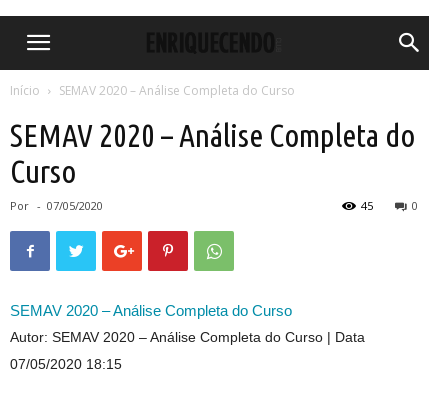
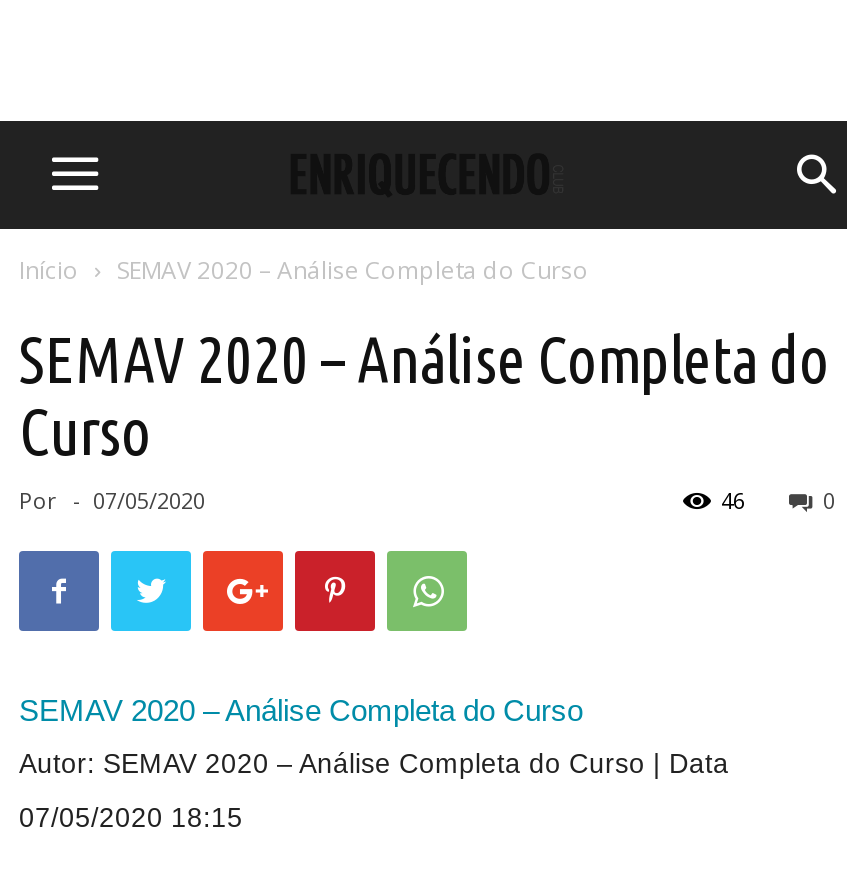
[361,198,373,213] 45 -> [721,485,745,515] 46

